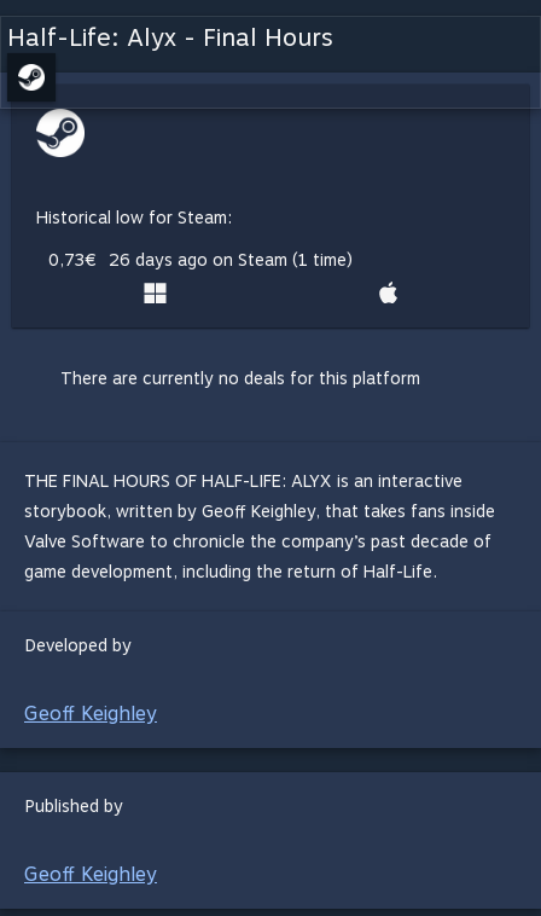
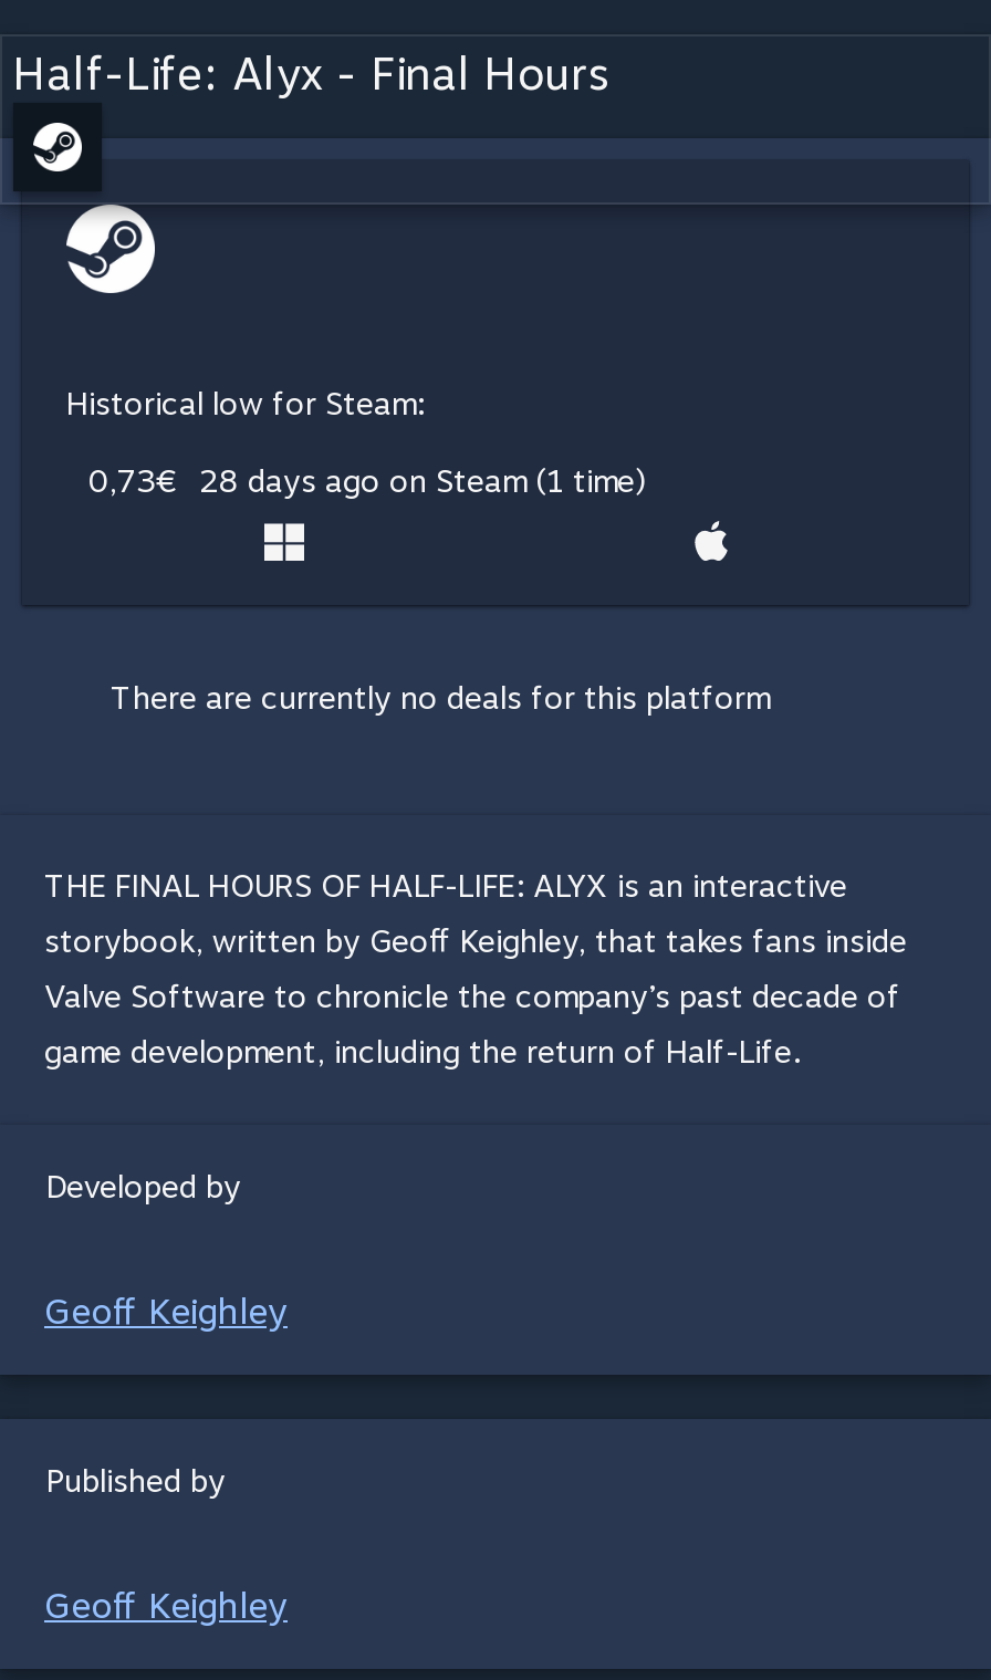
[109,250,353,269] 26 days ago on Steam (1 time) -> [199,463,646,499] 28 days ago on Steam (1 time)

